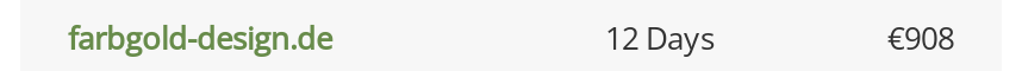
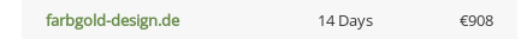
[605,17,715,59] 12 Days -> [317,9,372,31] 14 Days

